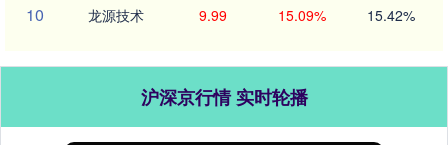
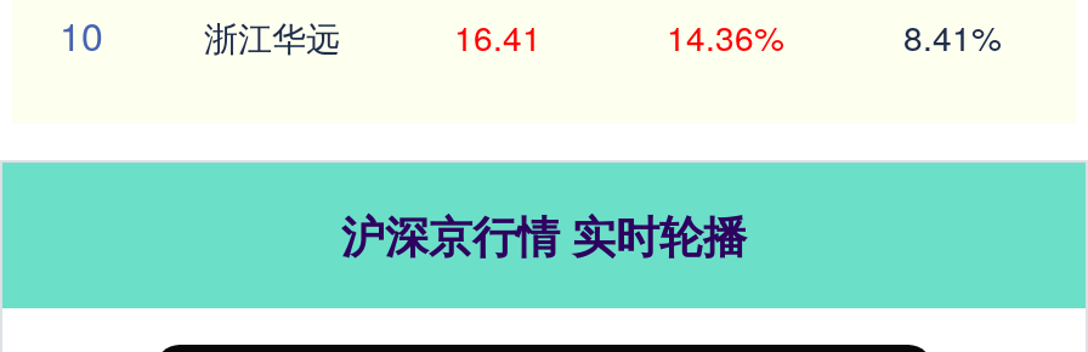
[88,5,414,25] 龙源技术 | 9.99 | 15.09% | 15.42% -> [204,13,1001,61] 浙江华远 | 16.41 | 14.36% | 8.41%

